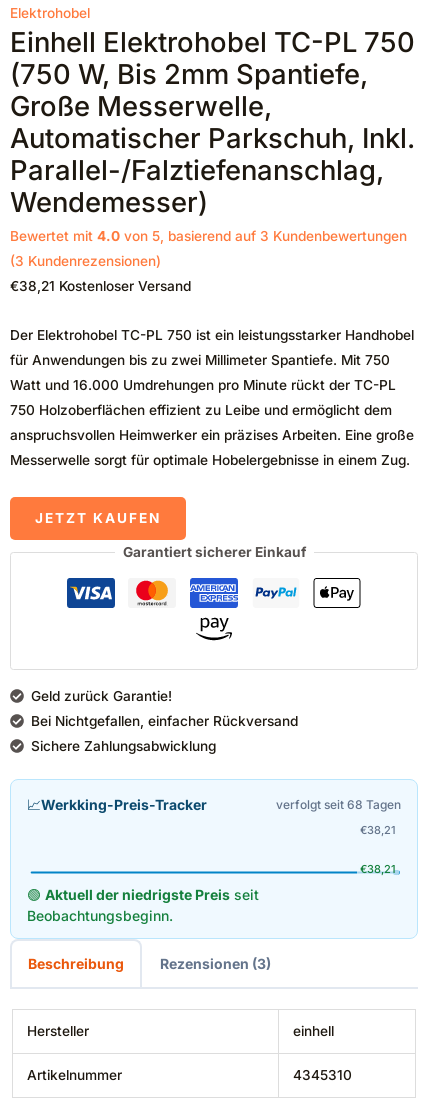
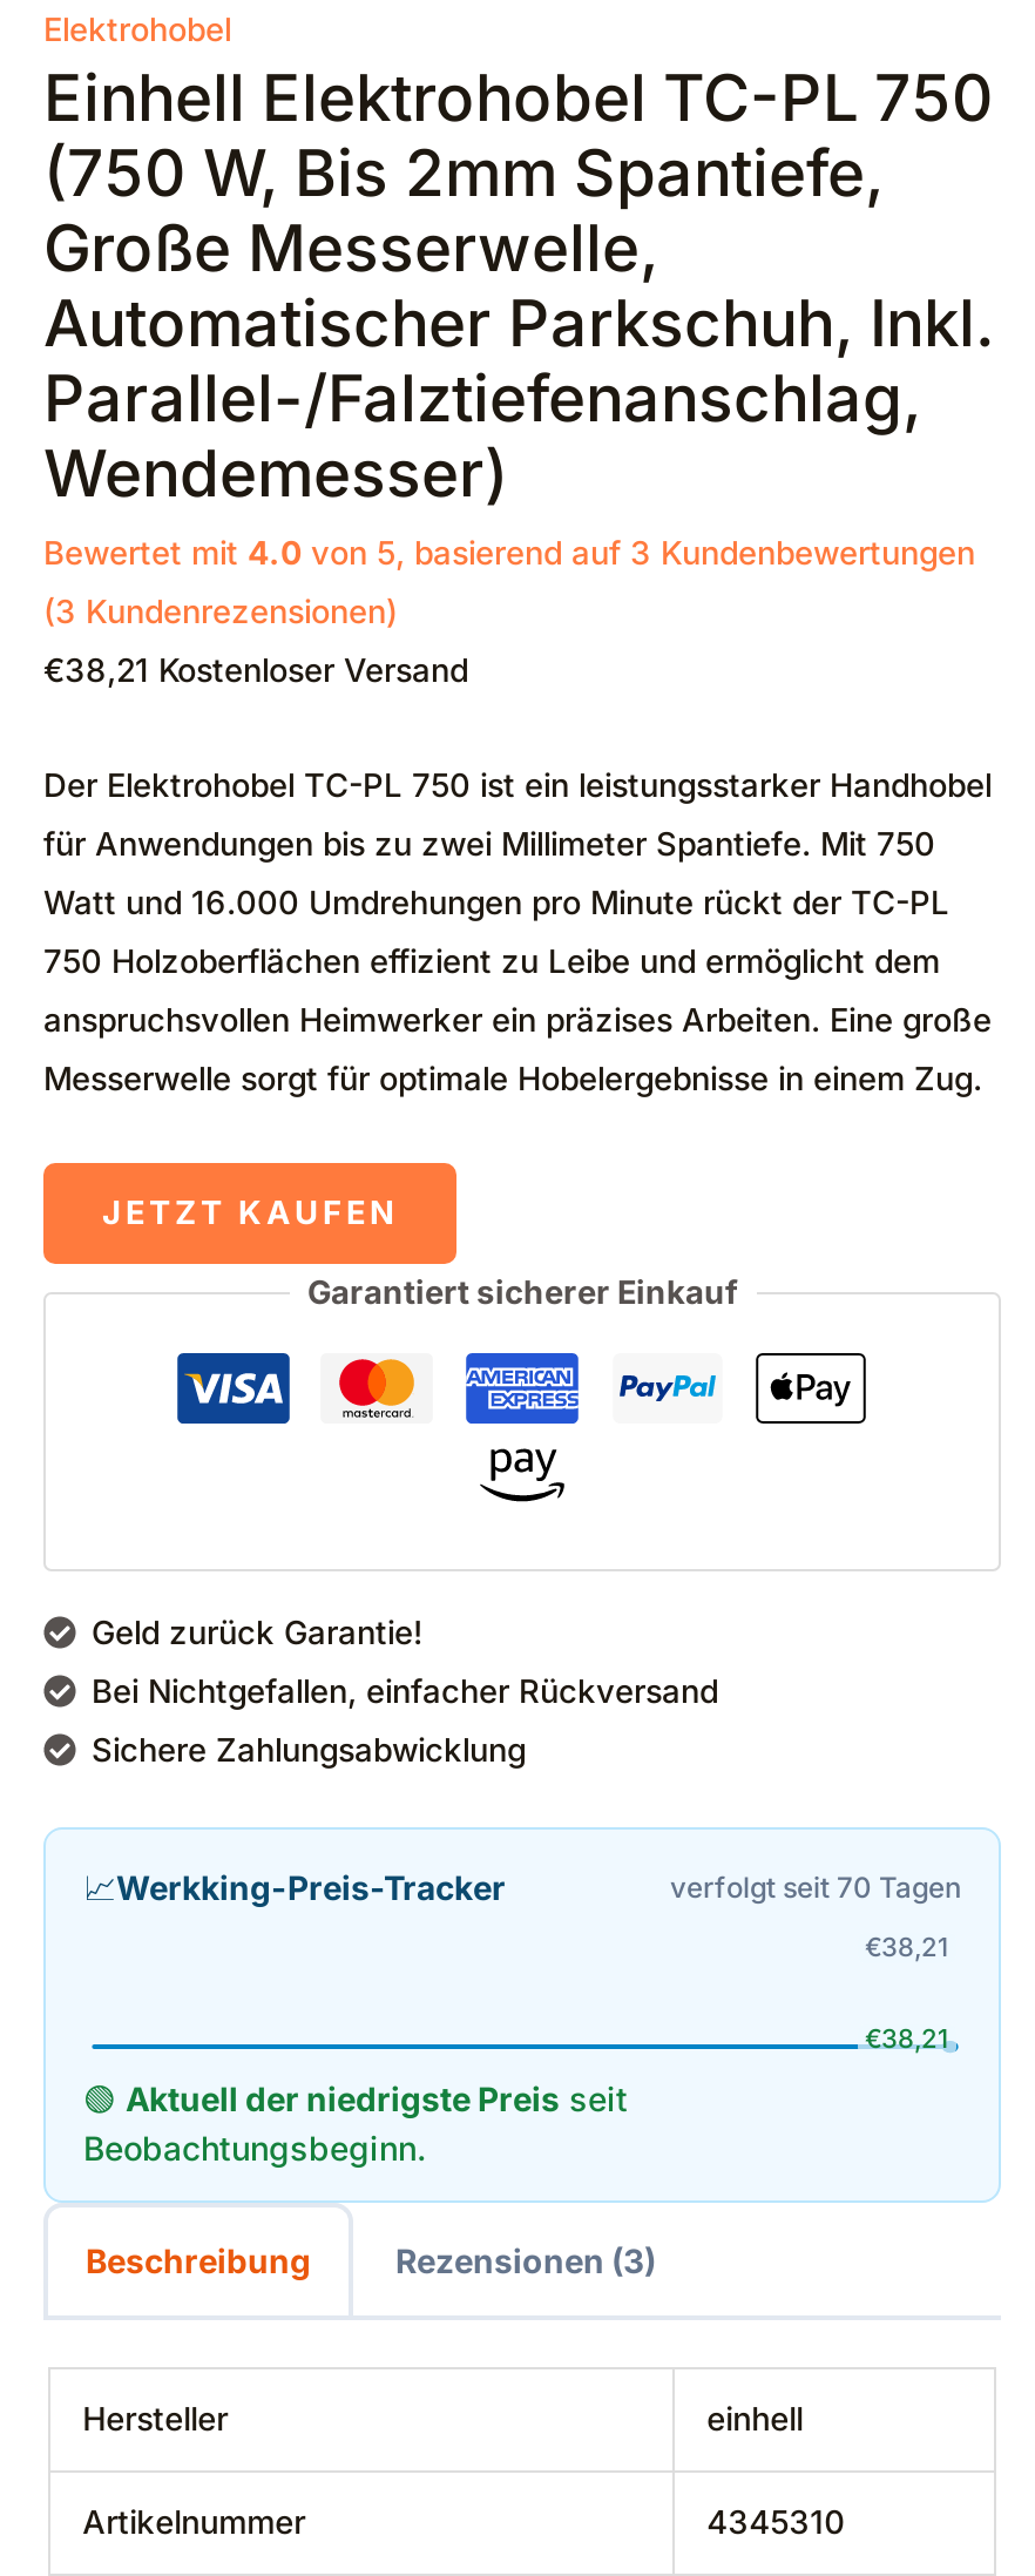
[276,797,401,812] verfolgt seit 68 Tagen -> [670,1870,961,1906] verfolgt seit 70 Tagen

